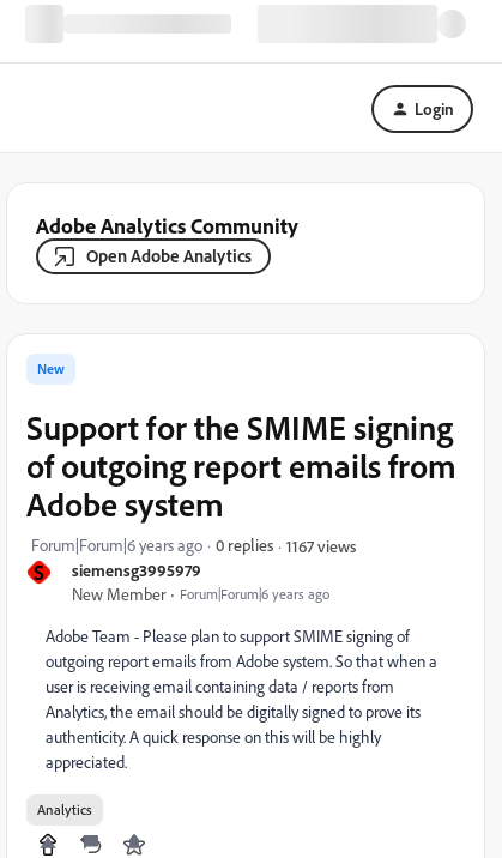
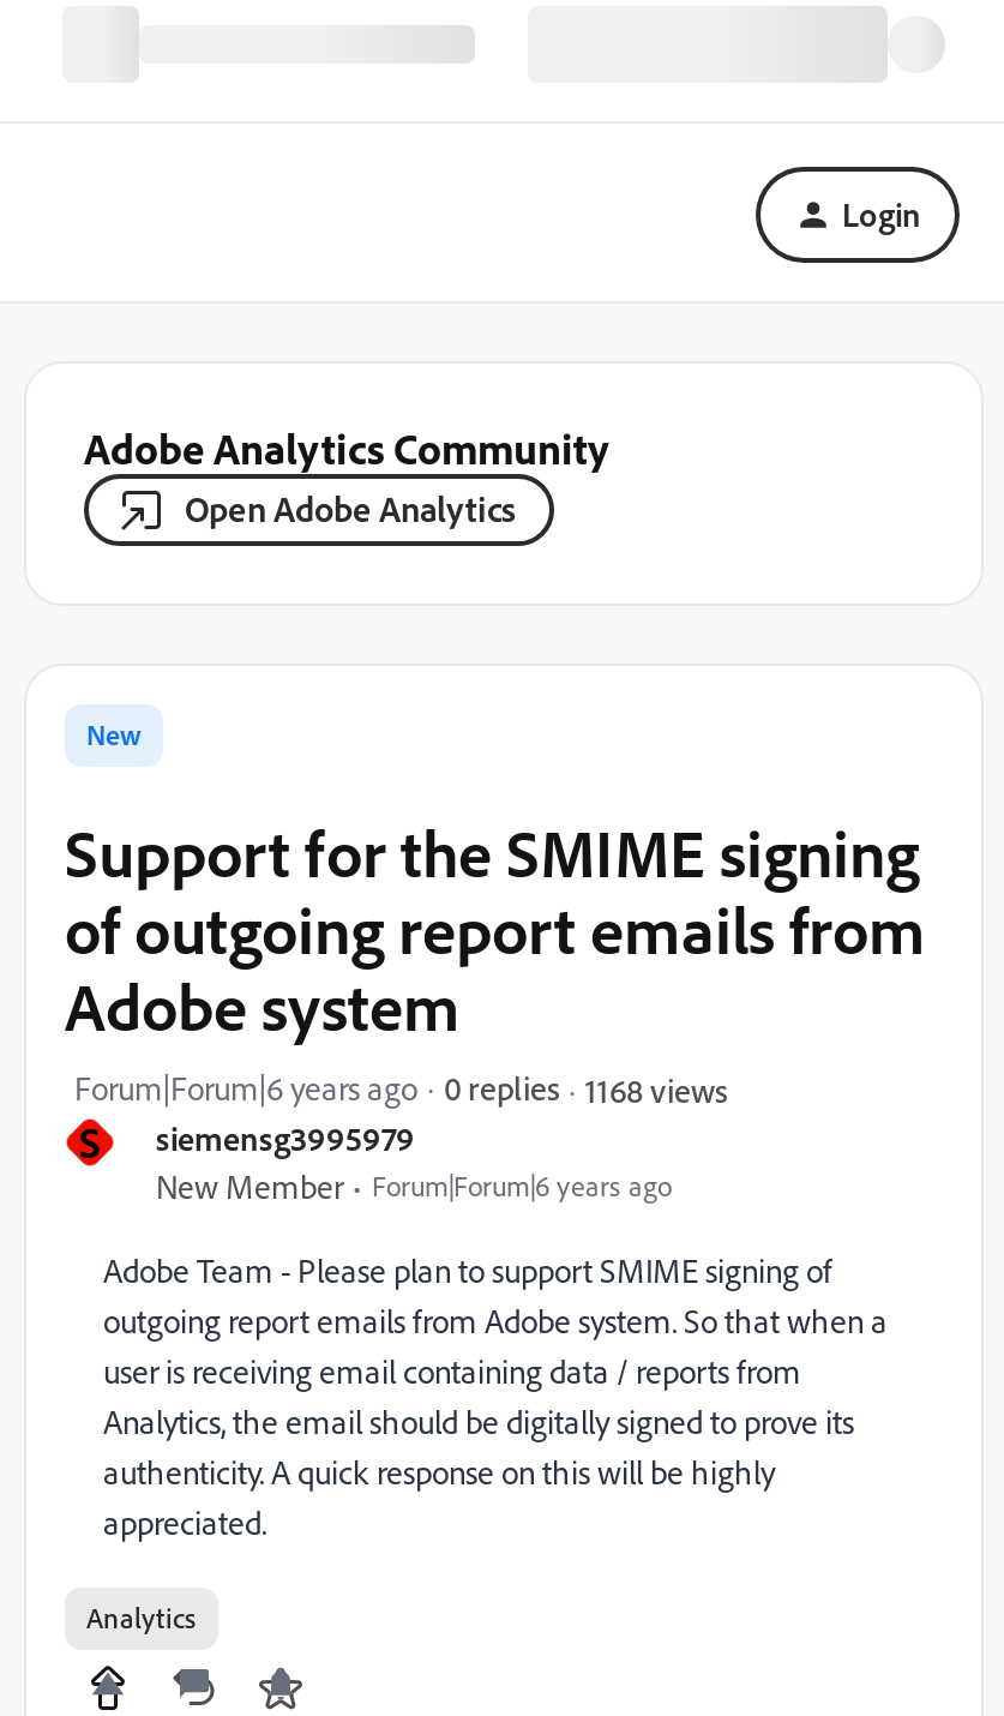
[286,535,356,555] 1167 views -> [585,1068,727,1109] 1168 views

